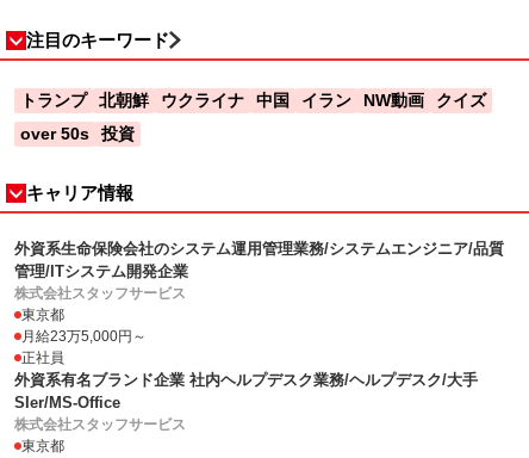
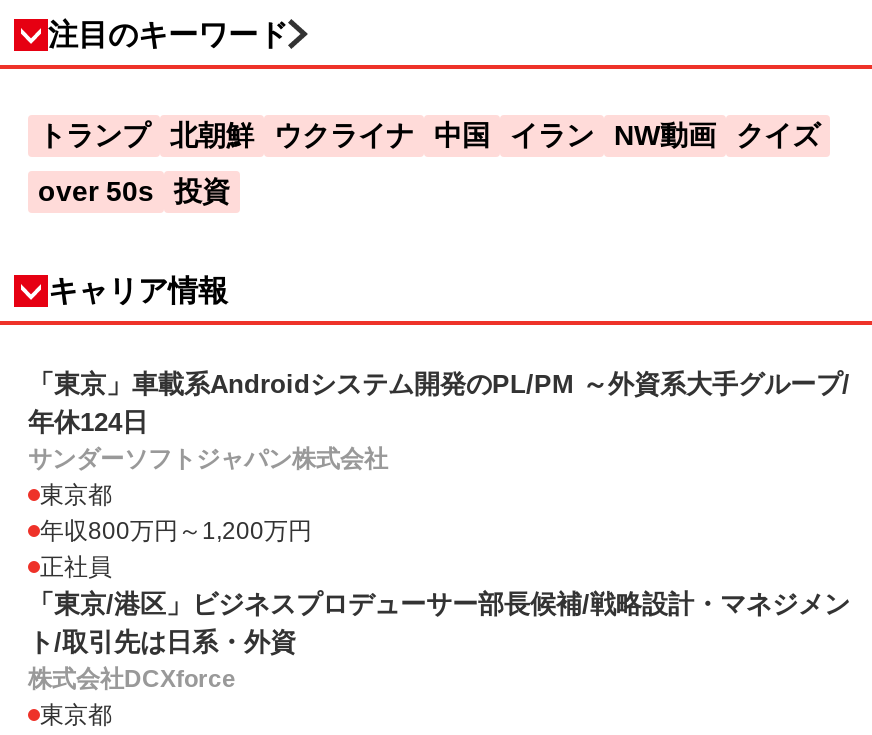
[14,240,504,302] 外資系生命保険会社のシステム運用管理業務/システムエンジニア/品質 | 管理/ITシステム開発企業 | 株式会社スタッフサービス -> [28,369,850,473] 「東京」車載系Androidシステム開発のPL/PM ～外資系大手グループ/ | 年休124日 | サンダーソフトジャパン株式会社
[21,328,147,345] 月給23万5,000円～ -> [40,517,312,545] 年収800万円～1,200万円
[14,371,478,433] 外資系有名ブランド企業 社内ヘルプデスク業務/ヘルプデスク/大手 | SIer/MS-Office | 株式会社スタッフサービス -> [28,589,850,693] 「東京/港区」ビジネスプロデューサー部長候補/戦略設計・マネジメン | ト/取引先は日系・外資 | 株式会社DCXforce

